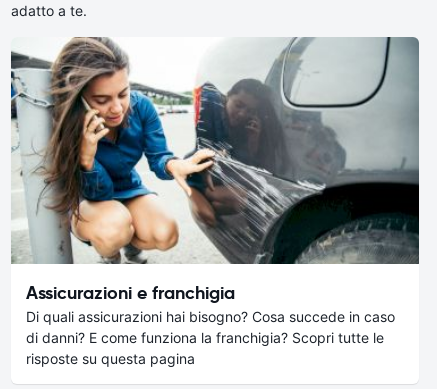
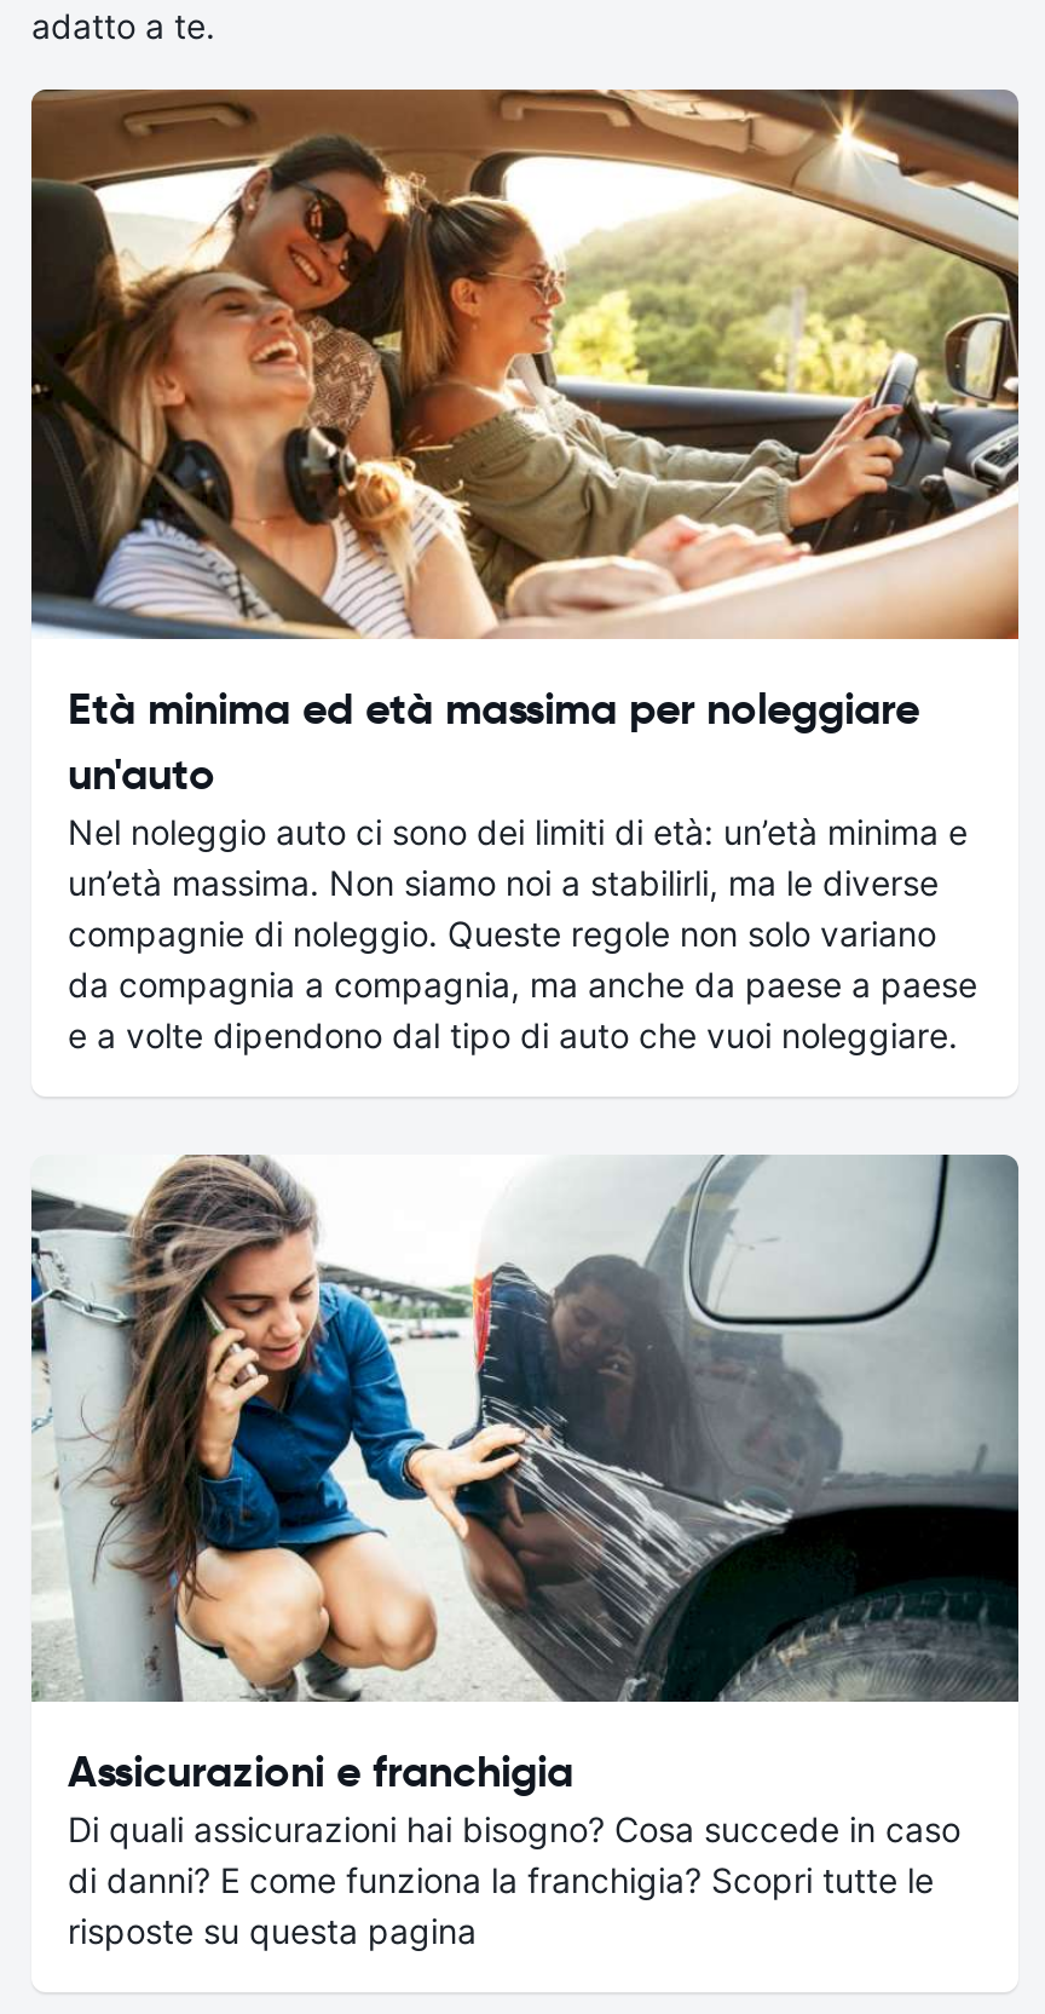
none -> [29,87,1021,1055] [image] | Età minima ed età massima per noleggiare | un'auto | Nel noleggio auto ci sono dei limiti di età: un’età minima e | un’età massima. Non siamo noi a stabilirli, ma le diverse | compagnie di noleggio. Queste regole non solo variano | da compagnia a compagnia, ma anche da paese a paese | e a volte dipendono dal tipo di auto che vuoi noleggiare.

